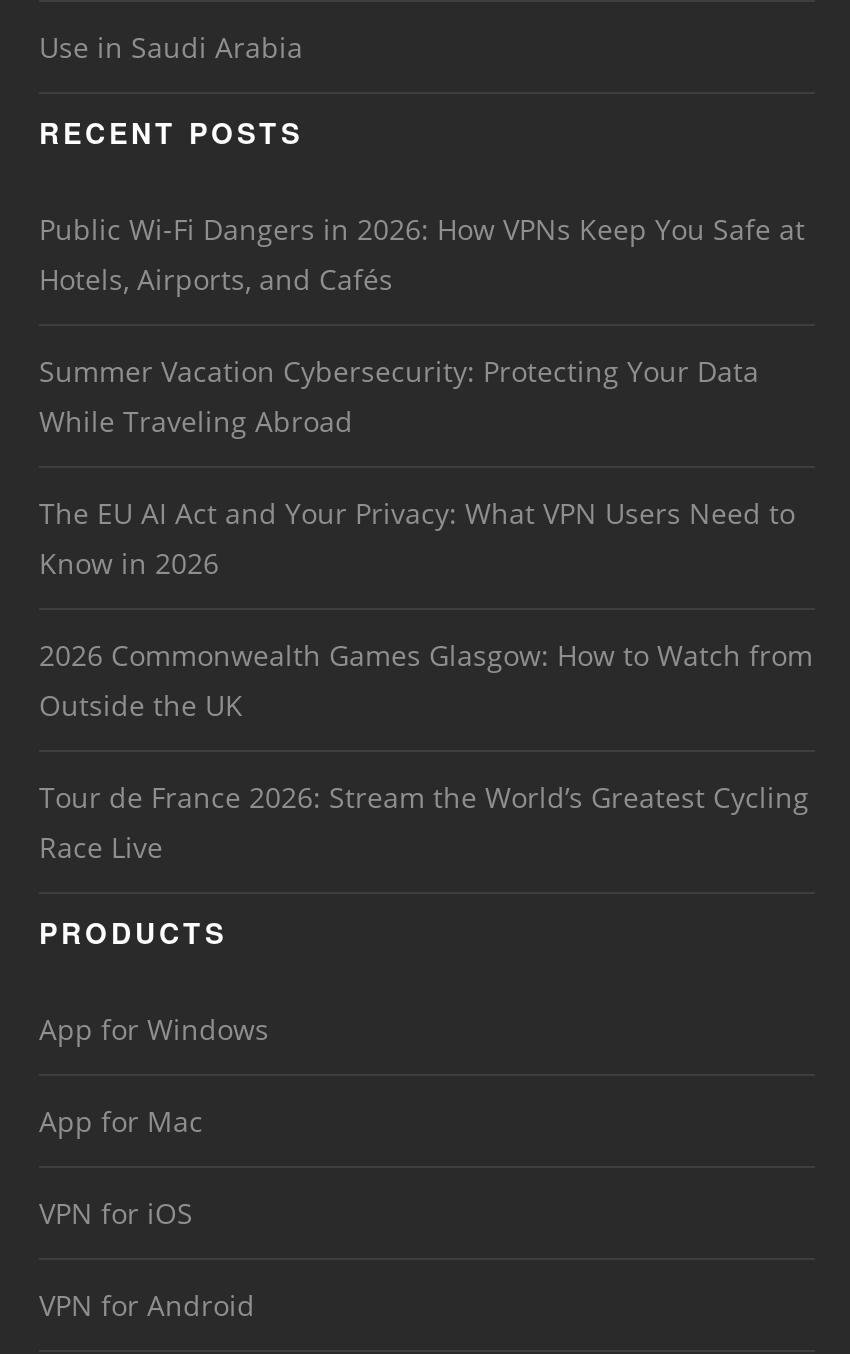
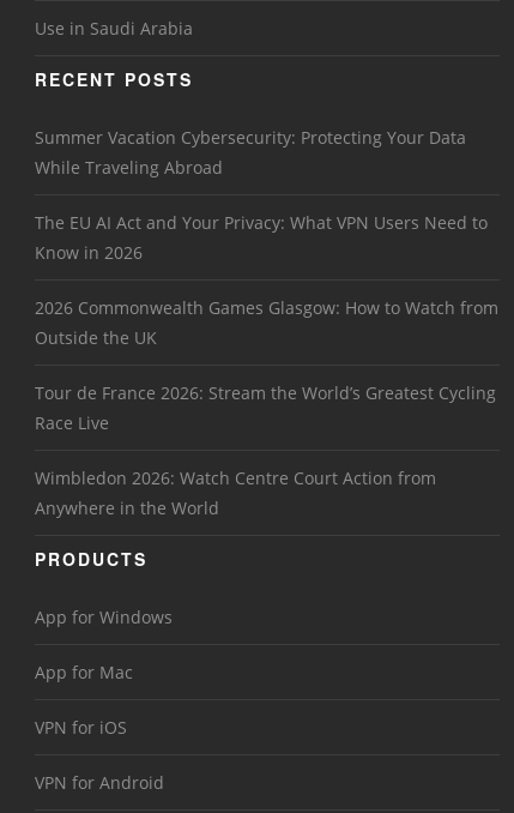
[39,210,805,298] Public Wi-Fi Dangers in 2026: How VPNs Keep You Safe at | Hotels, Airports, and Cafés -> none
moved [39,352,813,866] -> [35,126,498,434]: Summer Vacation Cybersecurity: Protecting Your Data | While Traveling Abroad | The EU AI Act and Your Privacy: What VPN Users Need to | Know in 2026 | 2026 Commonwealth Games Glasgow: How to Watch from | Outside the UK | Tour de France 2026: Stream the World’s Greatest Cycling | Race Live
none -> [35,467,436,519] Wimbledon 2026: Watch Centre Court Action from | Anywhere in the World

